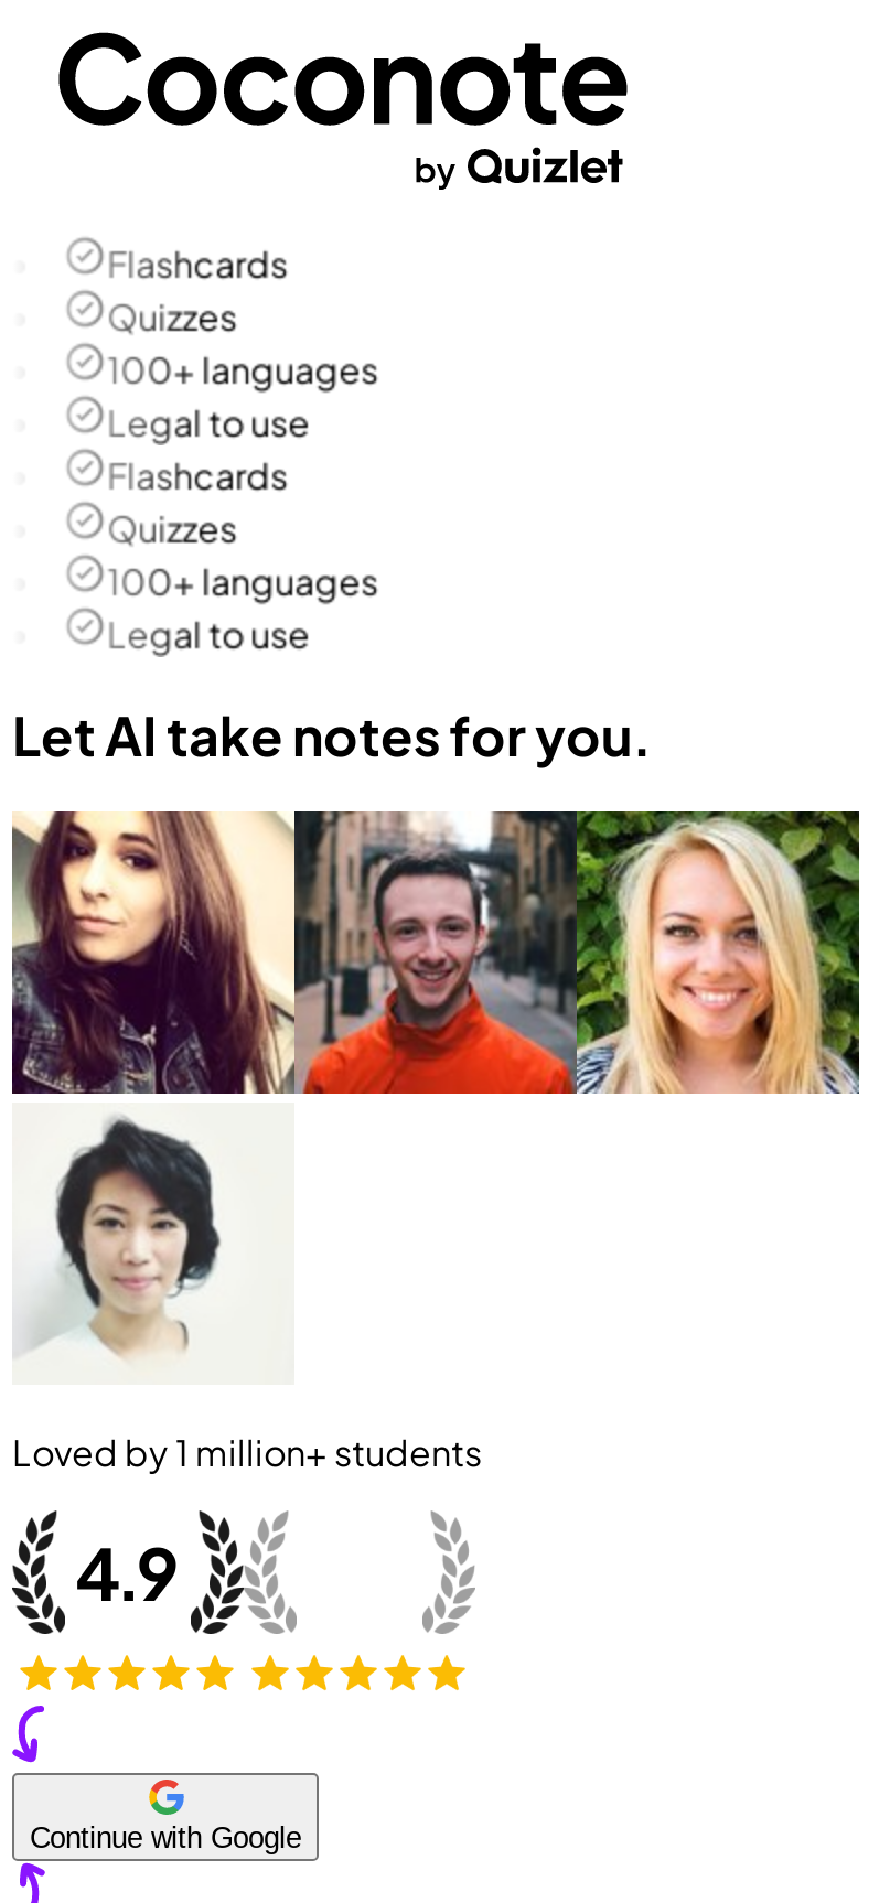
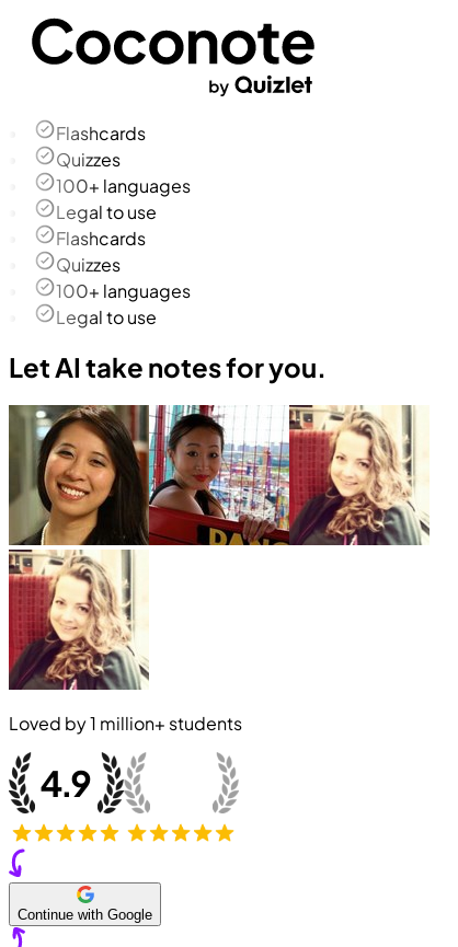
[10,809,861,1385] [image] -> [8,404,430,691] [image]

